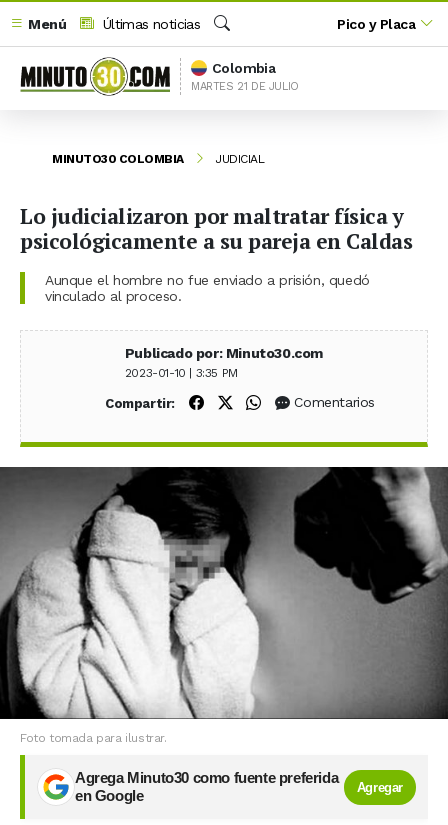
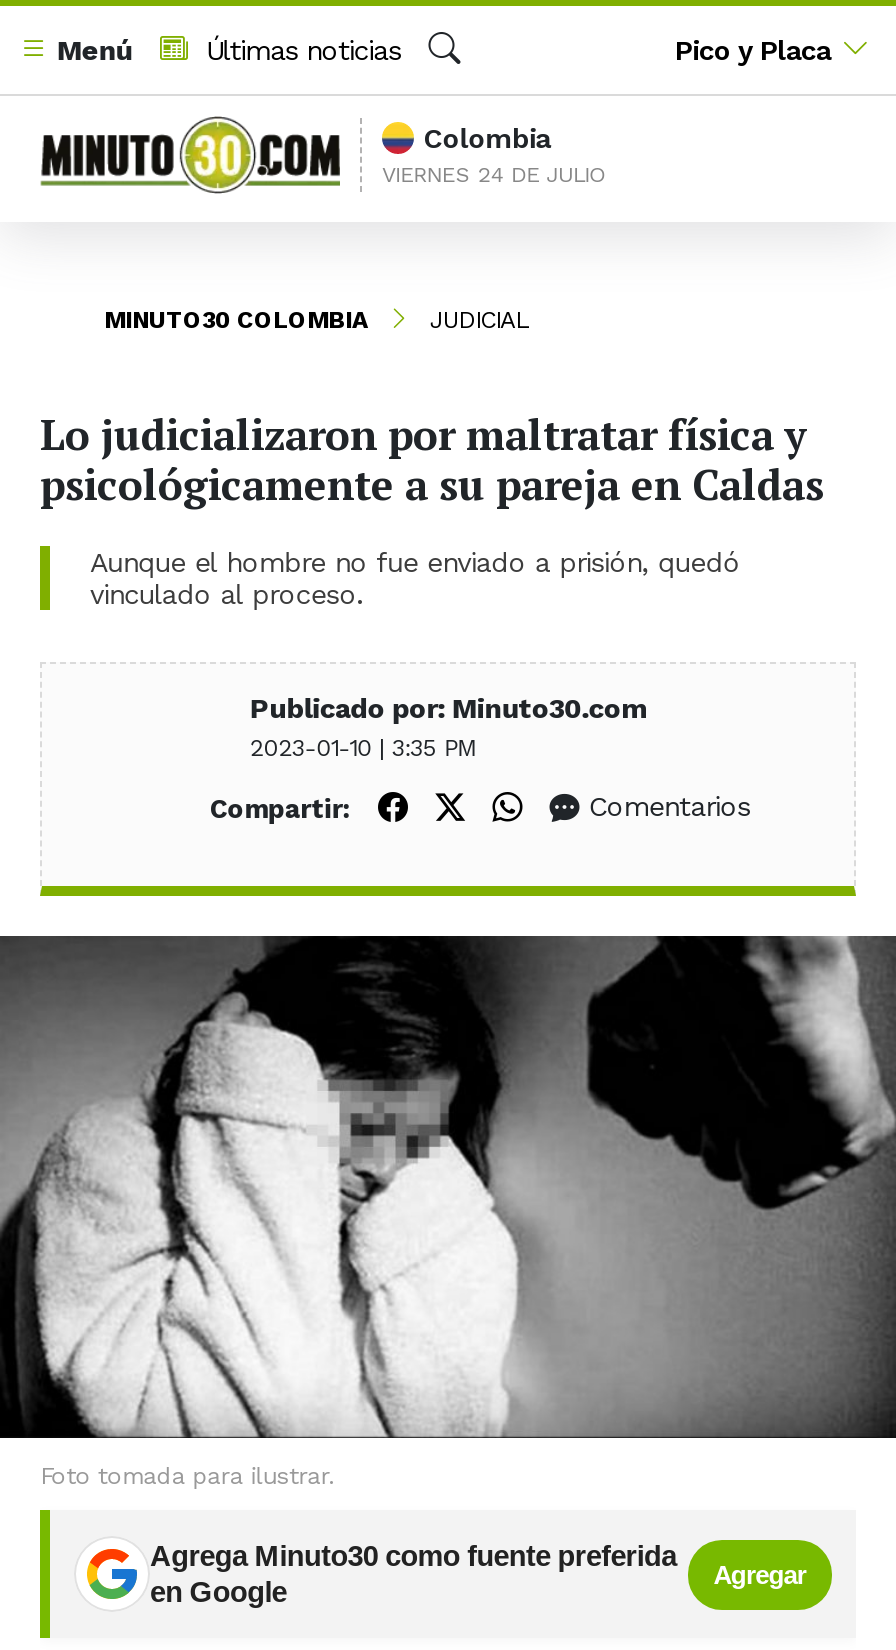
[191,80,299,93] MARTES 21 DE JULIO -> [382,162,607,188] VIERNES 24 DE JULIO

